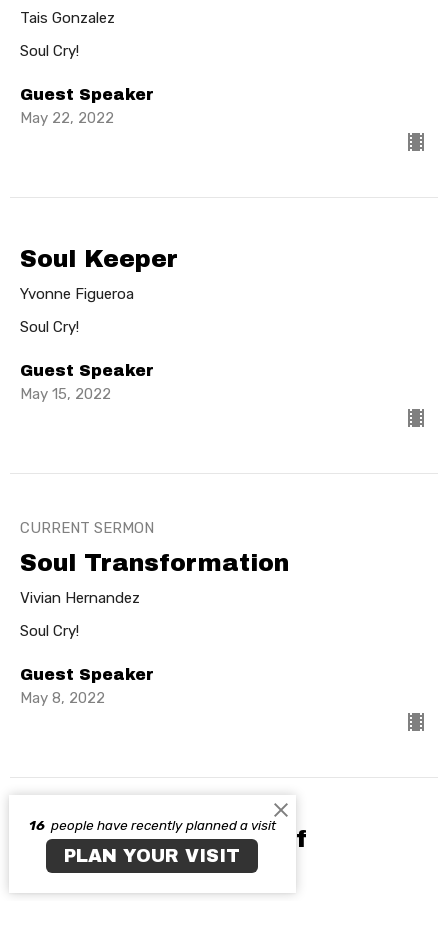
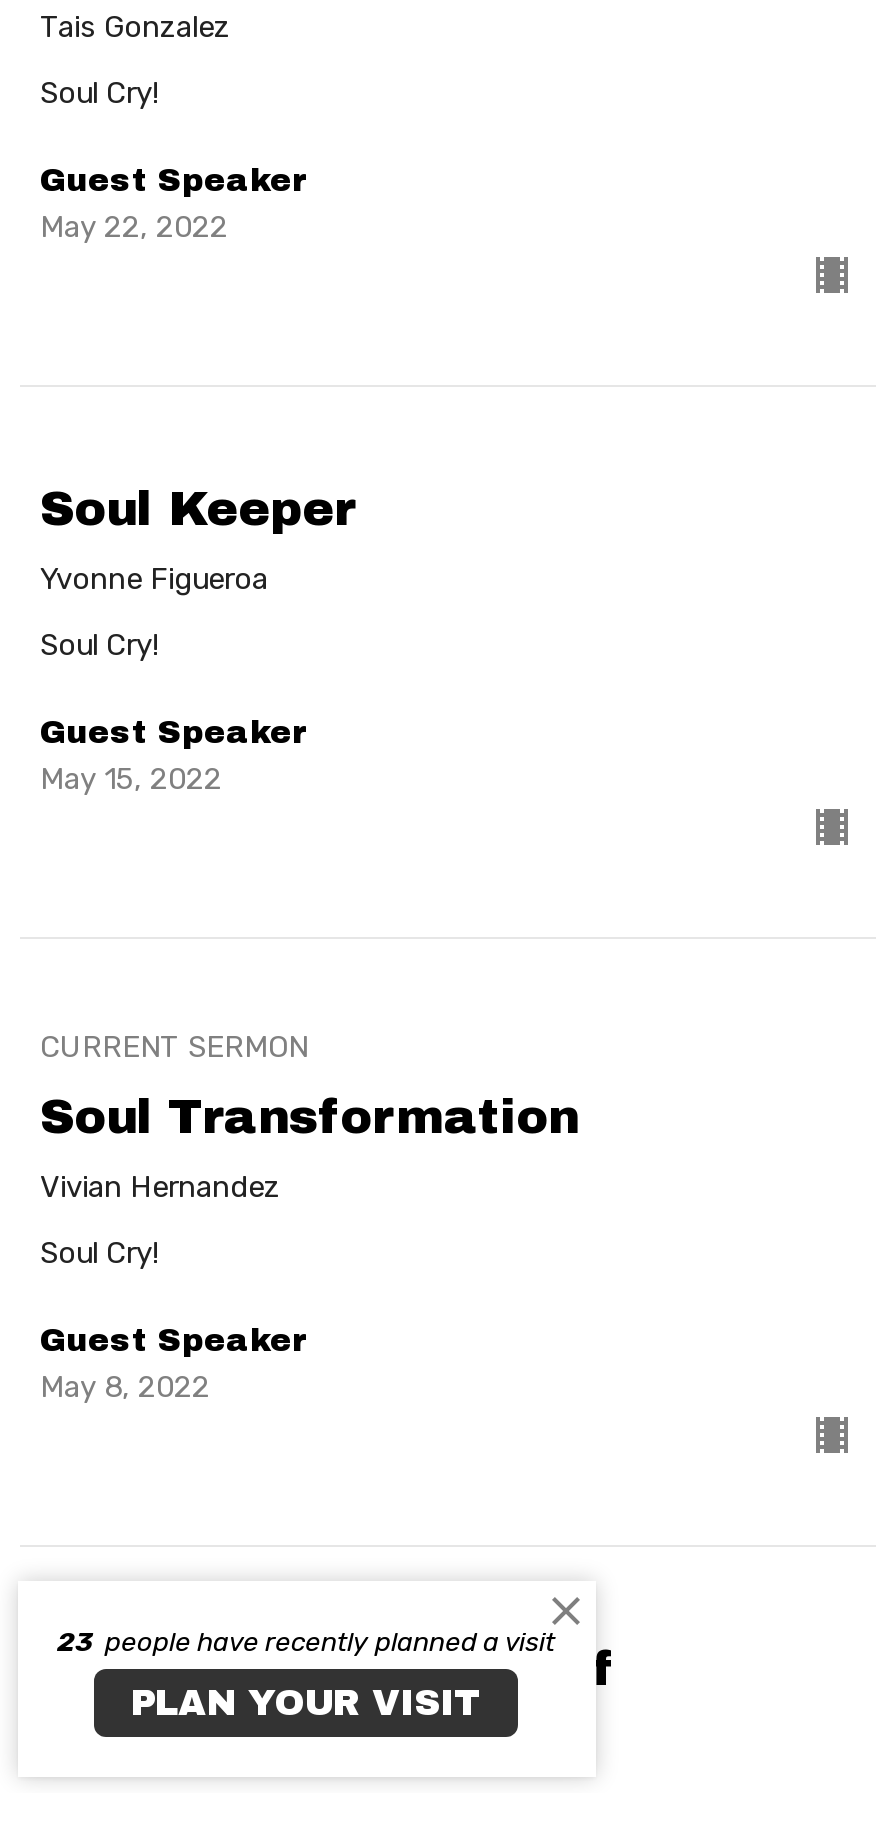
[28,816,275,832] 16 people have recently planned a visit -> [57,1624,555,1656] 23 people have recently planned a visit

